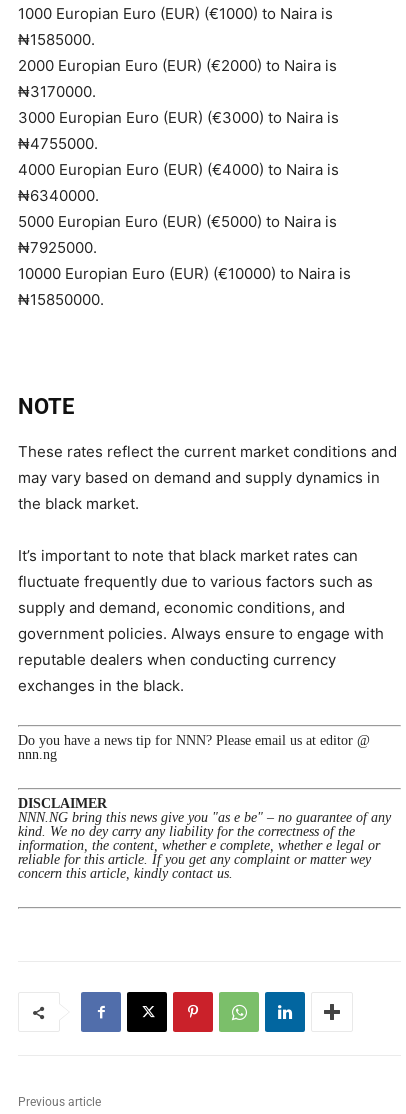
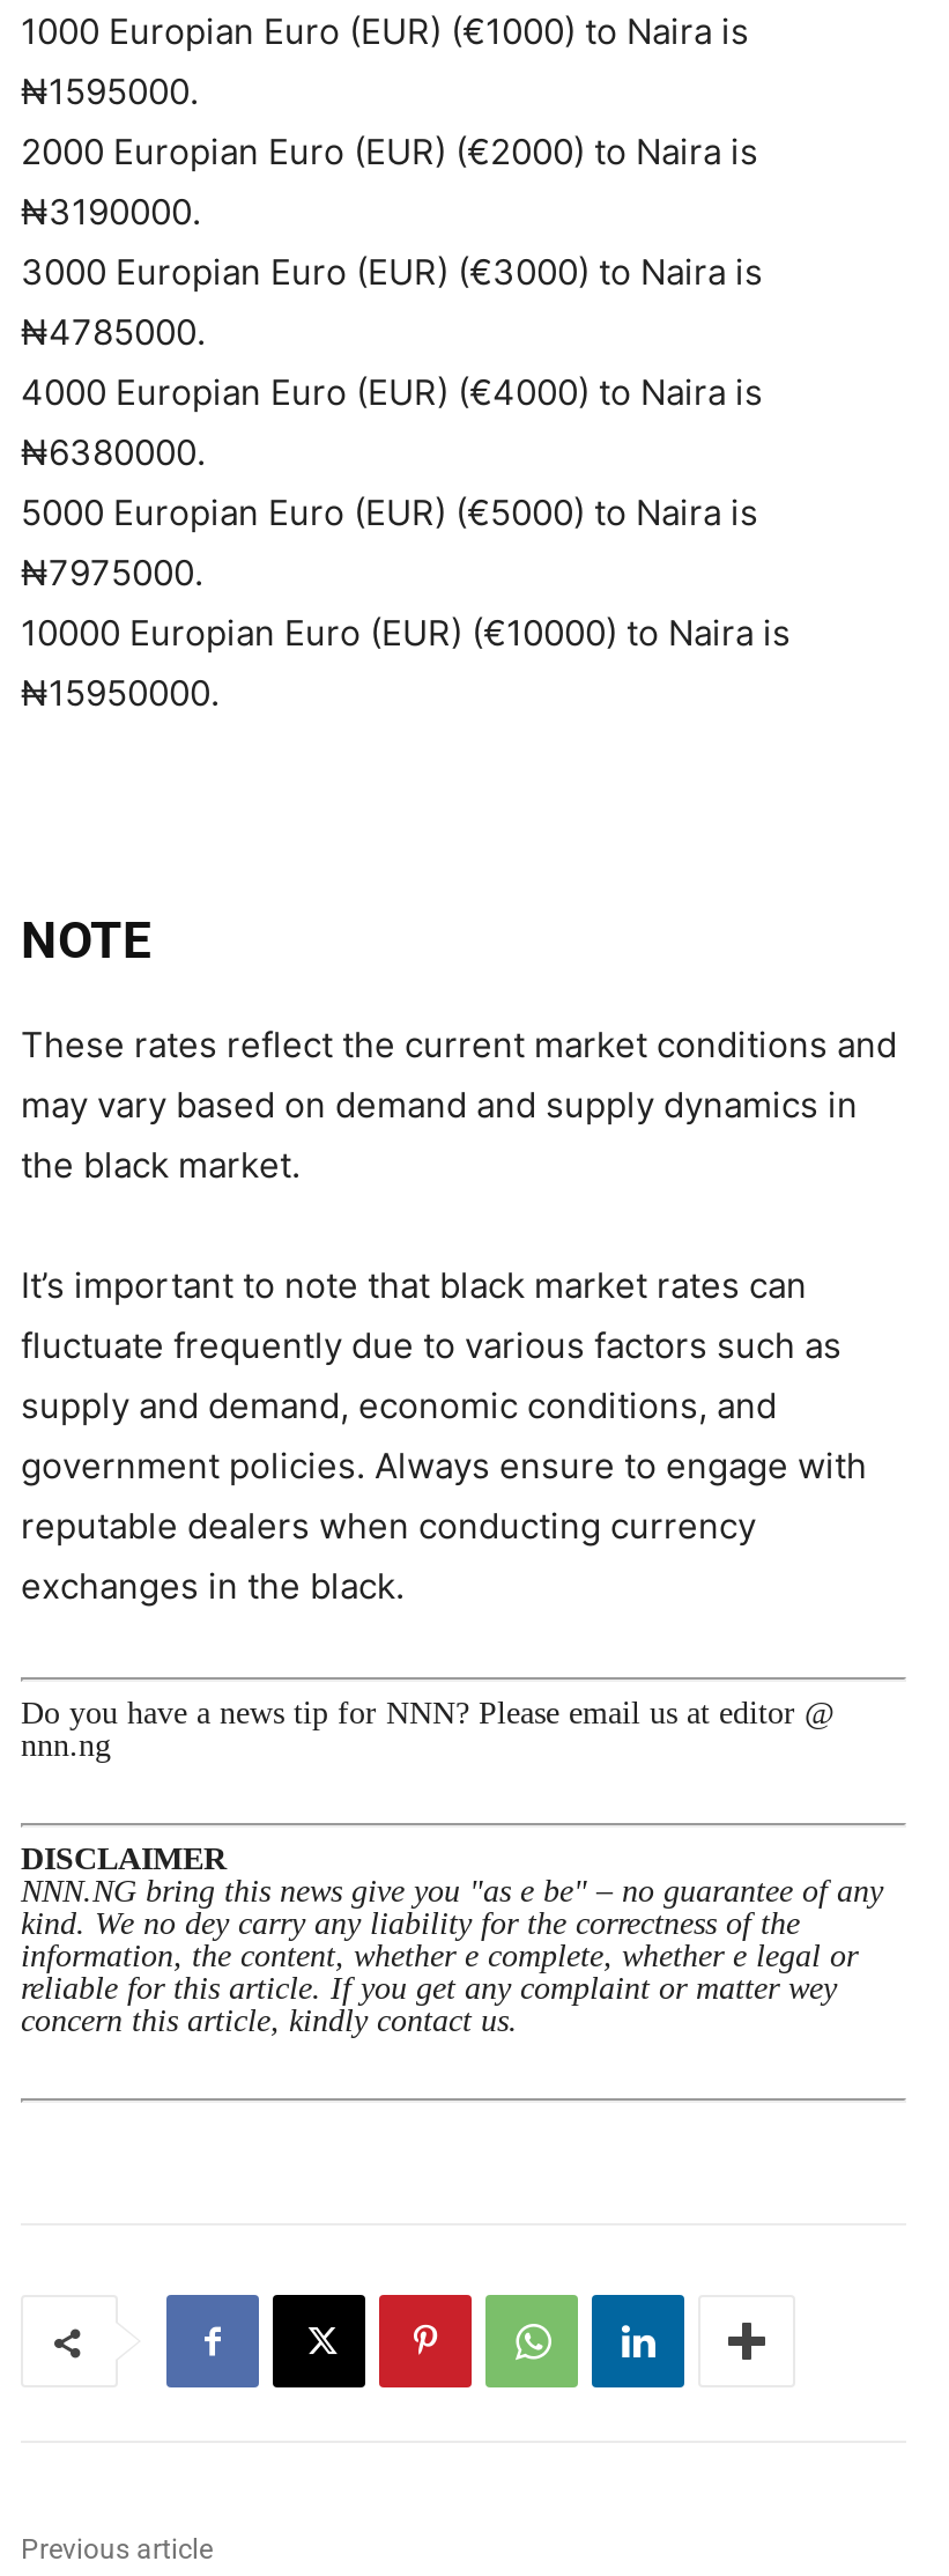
[18,30,95,49] ₦1585000. -> [21,70,199,114] ₦1595000.
[18,82,96,101] ₦3170000. -> [21,190,201,234] ₦3190000.
[18,134,98,153] ₦4755000. -> [21,310,206,354] ₦4785000.
[18,186,99,205] ₦6340000. -> [21,431,206,474] ₦6380000.
[18,238,97,257] ₦7925000. -> [21,551,203,595] ₦7975000.
[18,290,104,309] ₦15850000. -> [21,671,220,715] ₦15950000.

